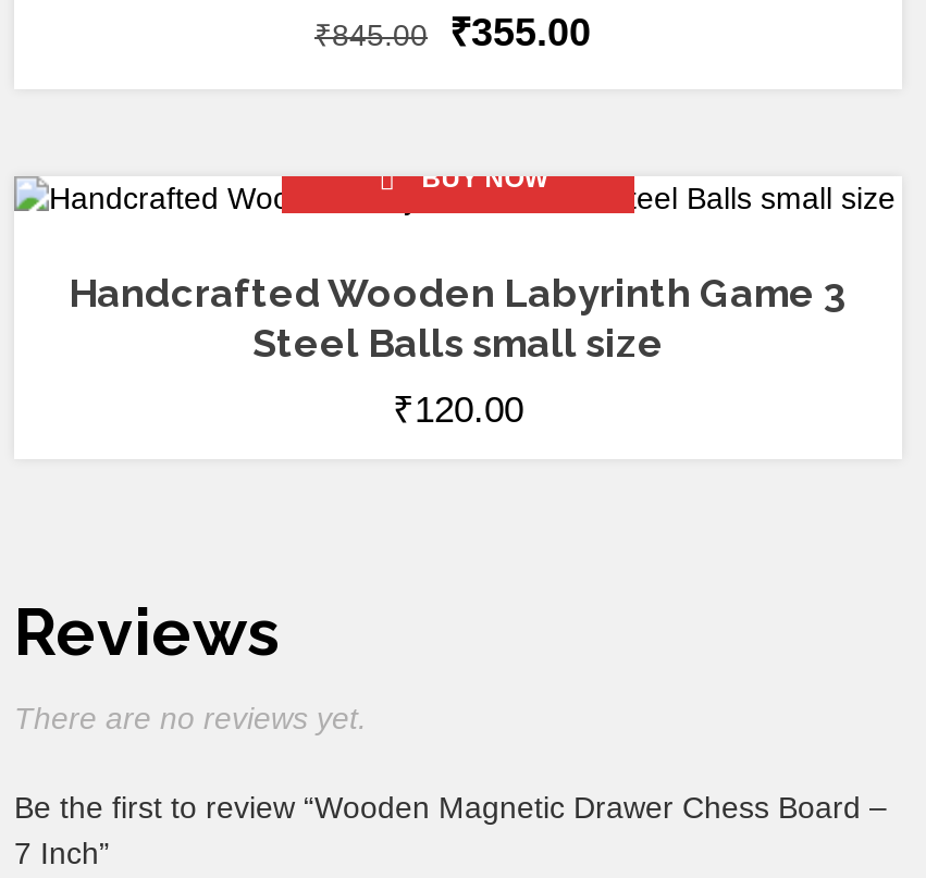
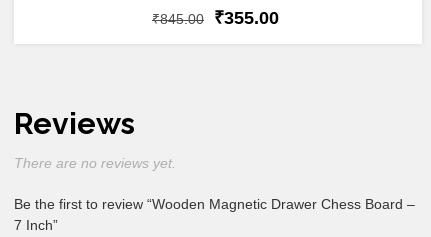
[69,162,848,430] BUY NOW | Handcrafted Wooden Labyrinth Game 3 | Steel Balls small size | ₹120.00 -> none

